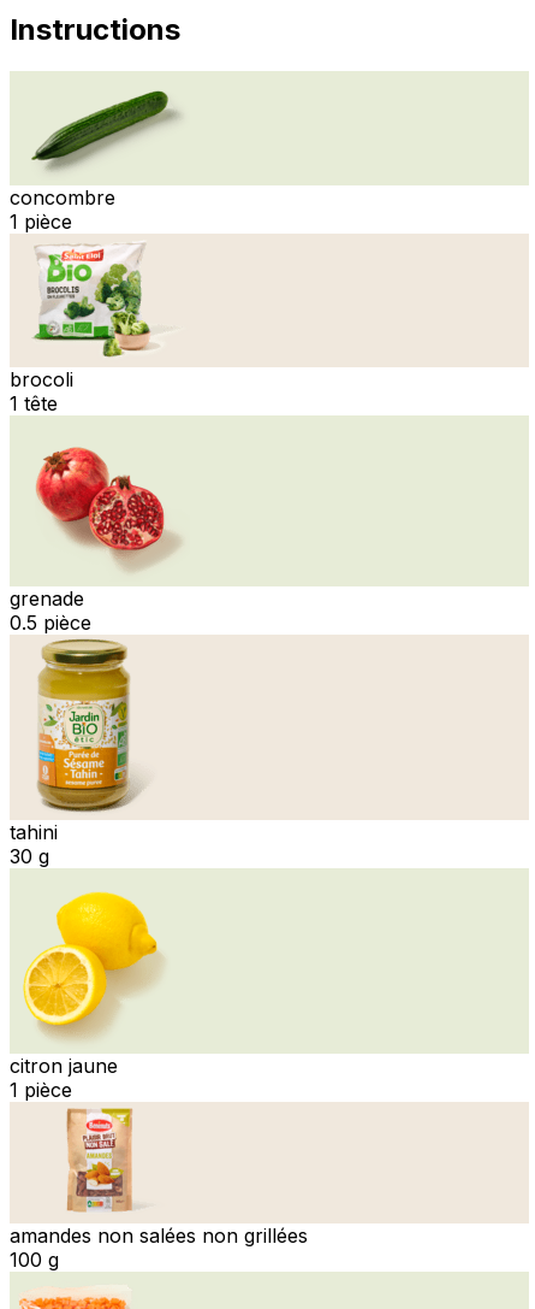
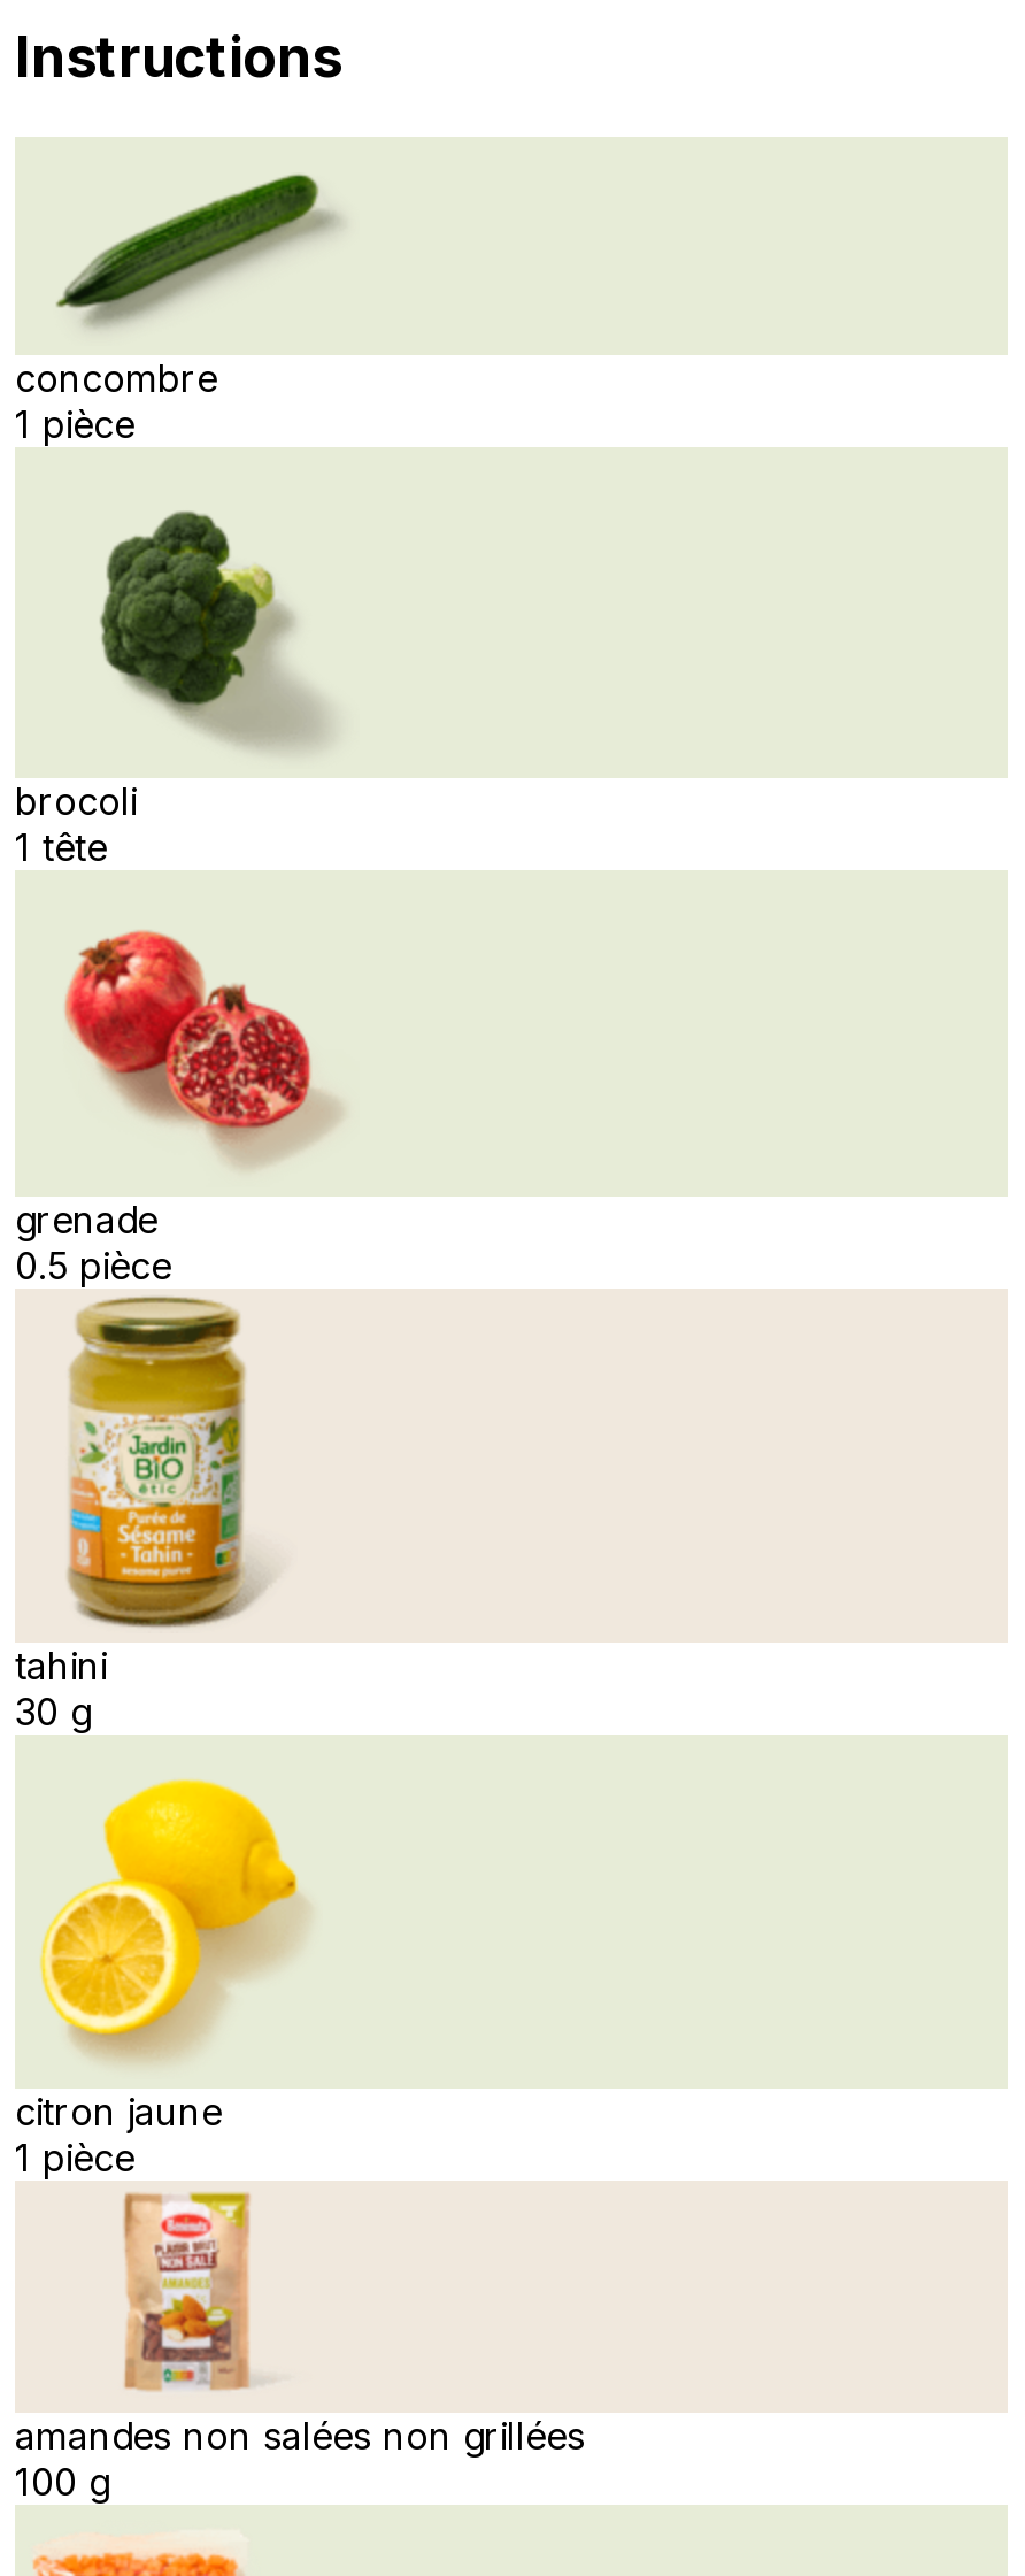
[34,244,155,358] [image] -> [84,477,332,758] [image]

